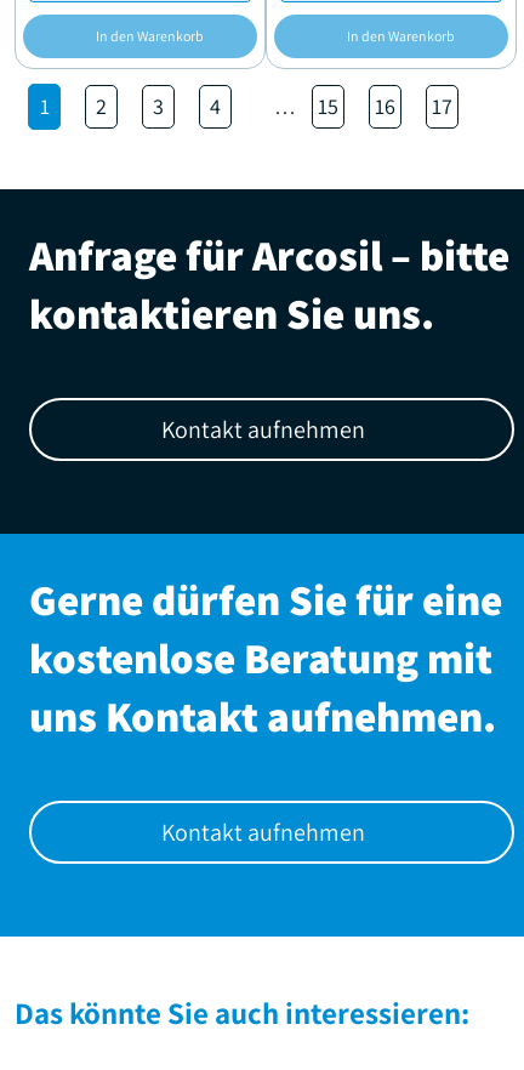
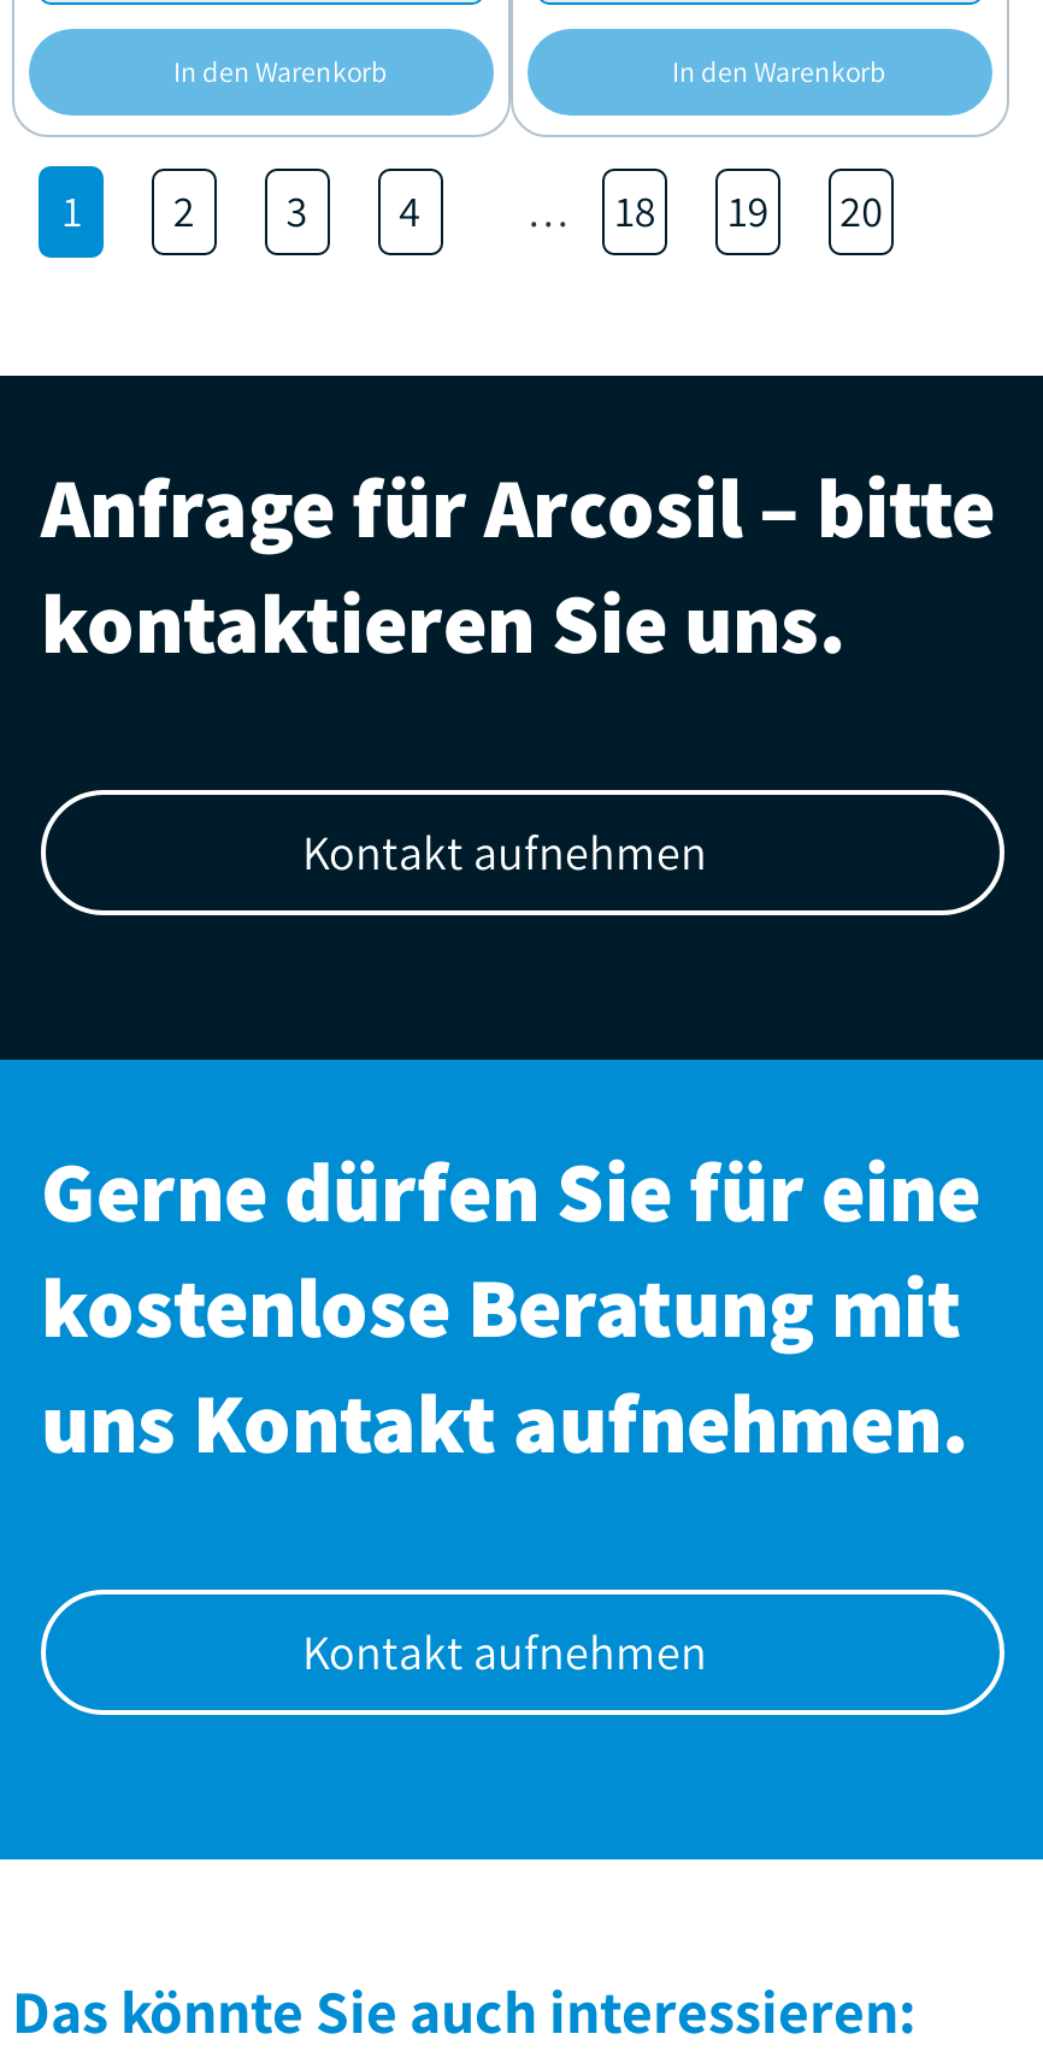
[318,92,339,120] 15 -> [615,183,656,238] 18
[375,92,396,120] 16 -> [728,183,769,238] 19
[432,92,453,120] 17 -> [840,183,883,238] 20

